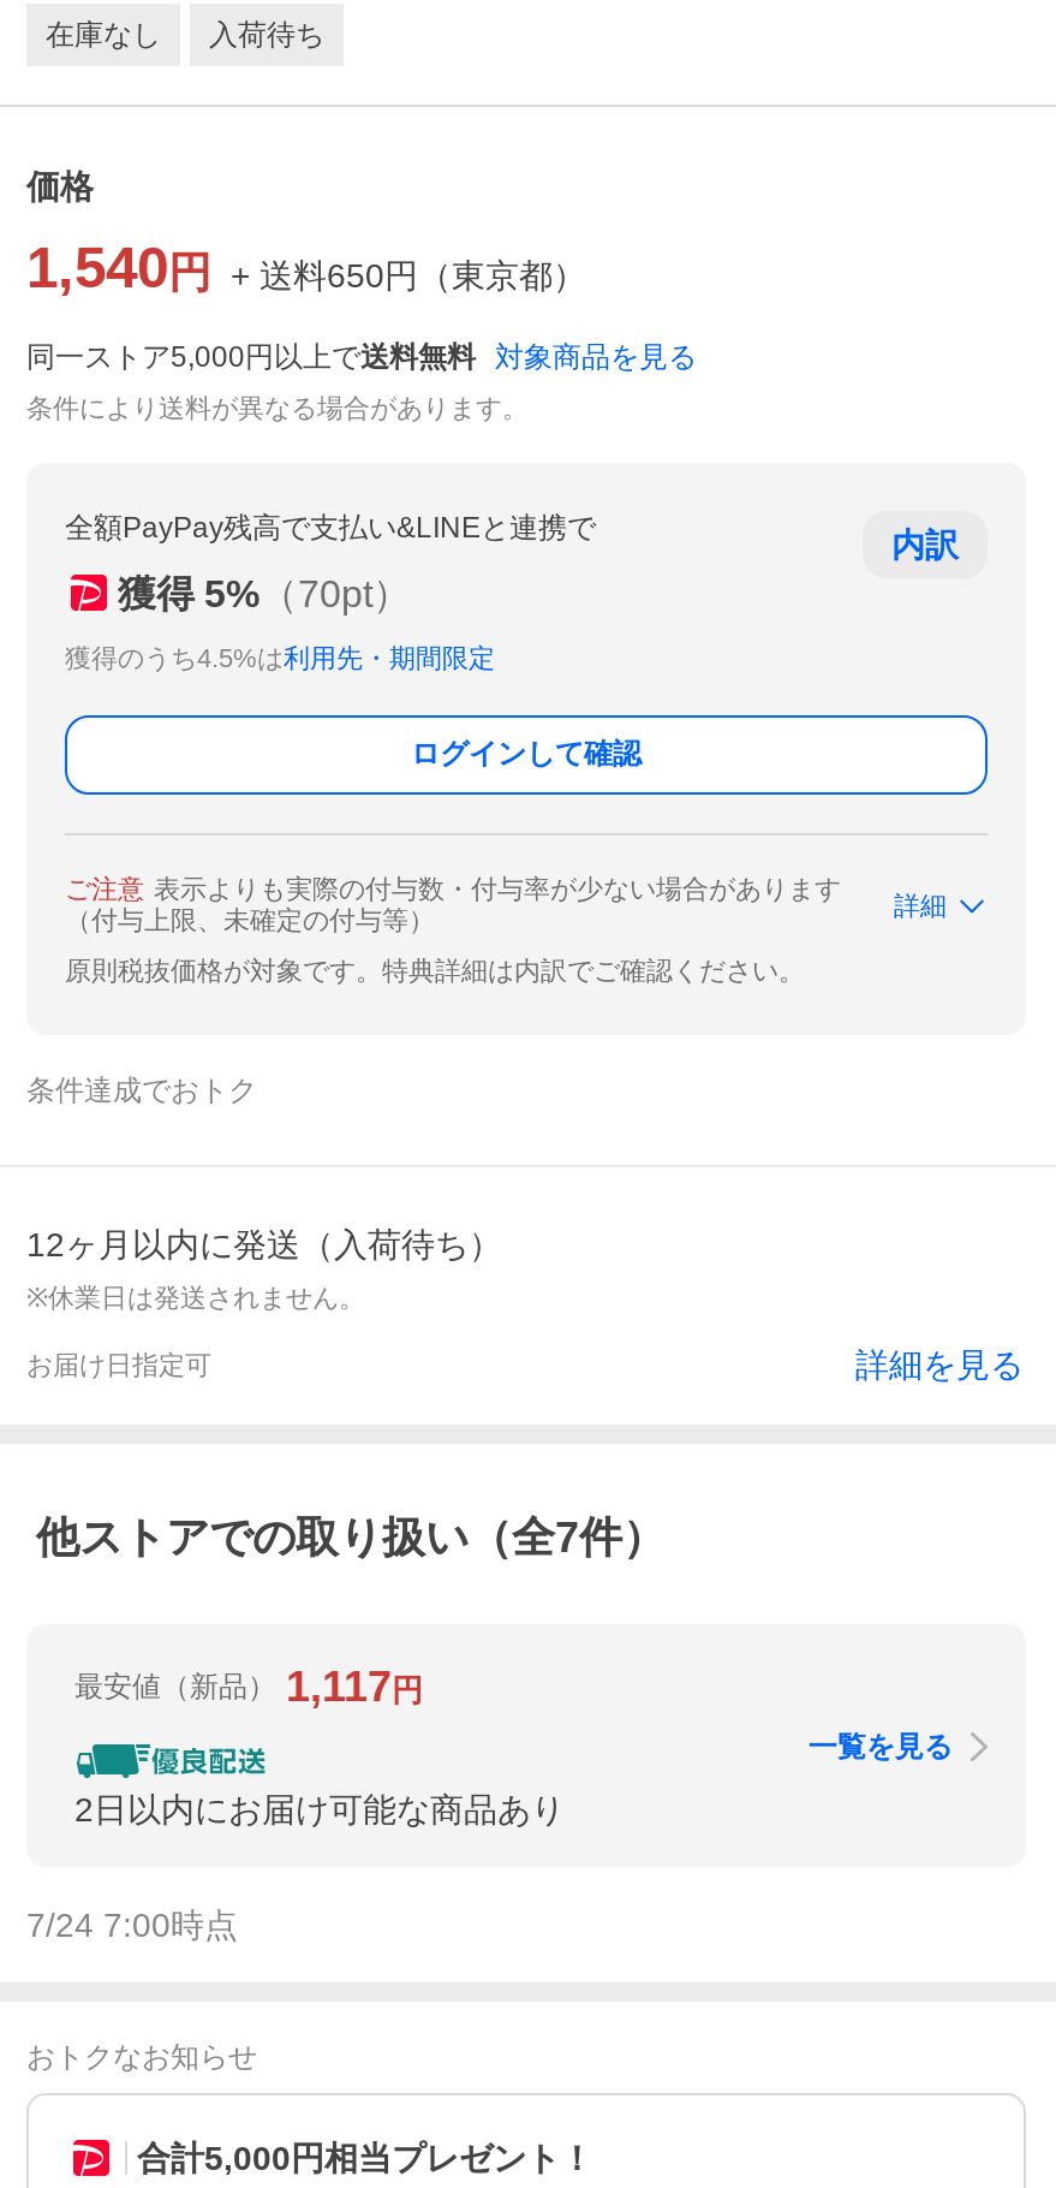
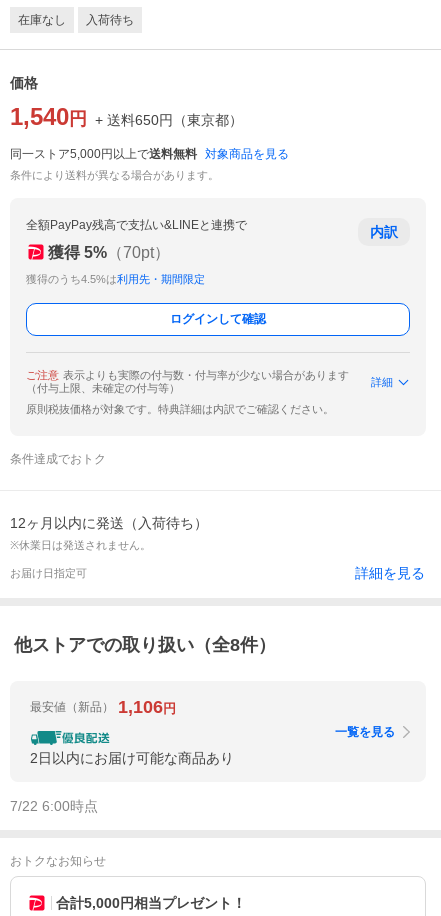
[36,1514,666,1562] 他ストアでの取り扱い（全7件） -> [14,635,276,655] 他ストアでの取り扱い（全8件）
[74,1663,423,1711] 最安値（新品） 1,117円 -> [30,697,176,717] 最安値（新品） 1,106円
[26,1906,238,1945] 7/24 7:00時点 -> [10,798,98,814] 7/22 6:00時点

